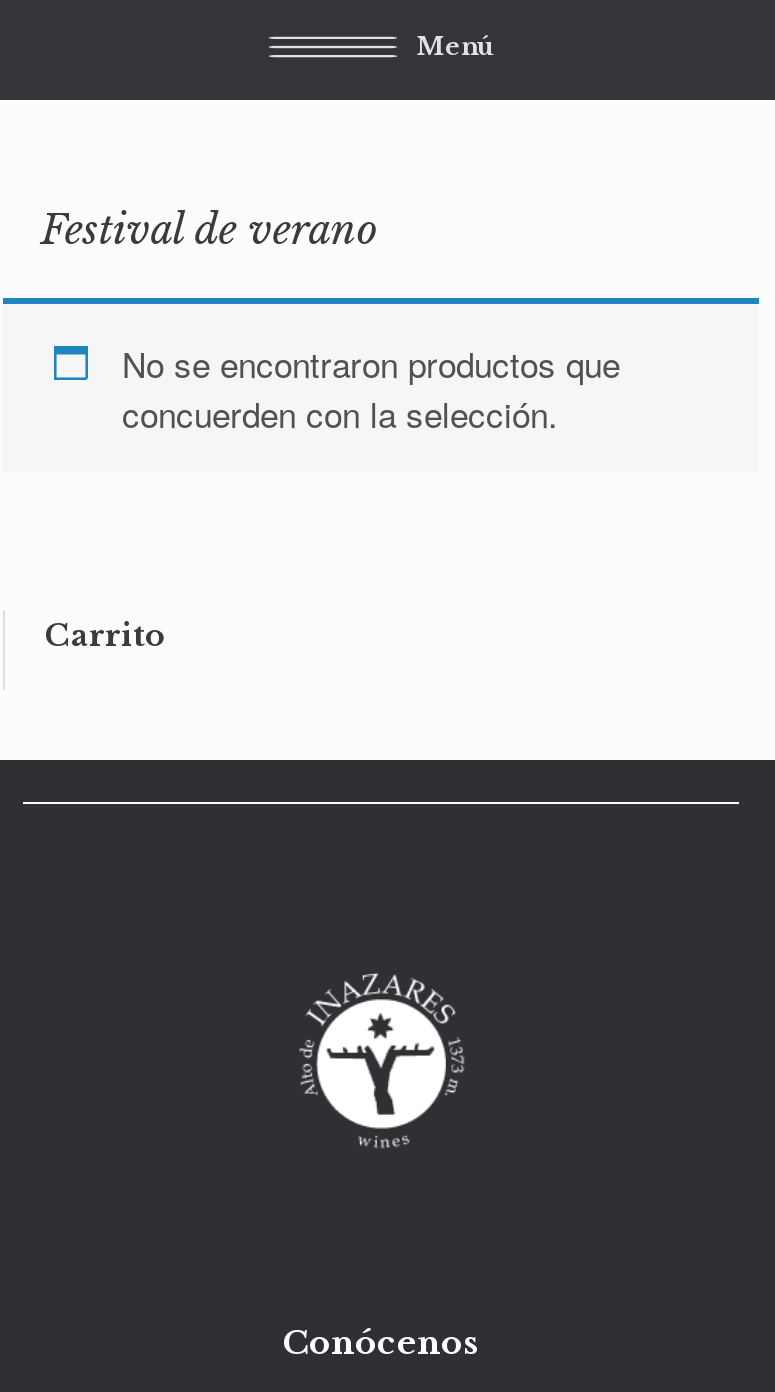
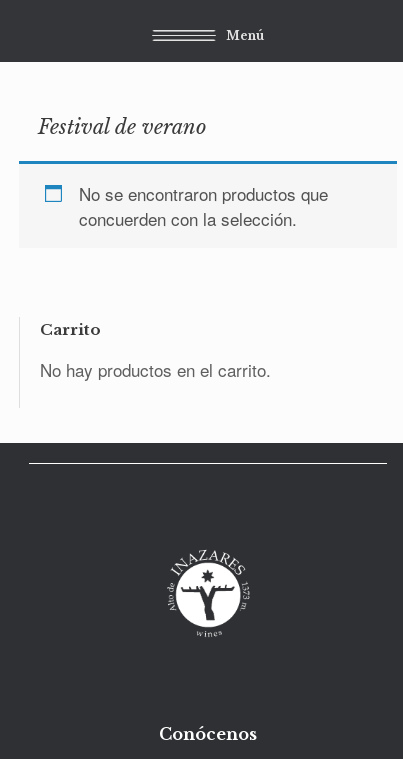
none -> [40,357,271,382] No hay productos en el carrito.

